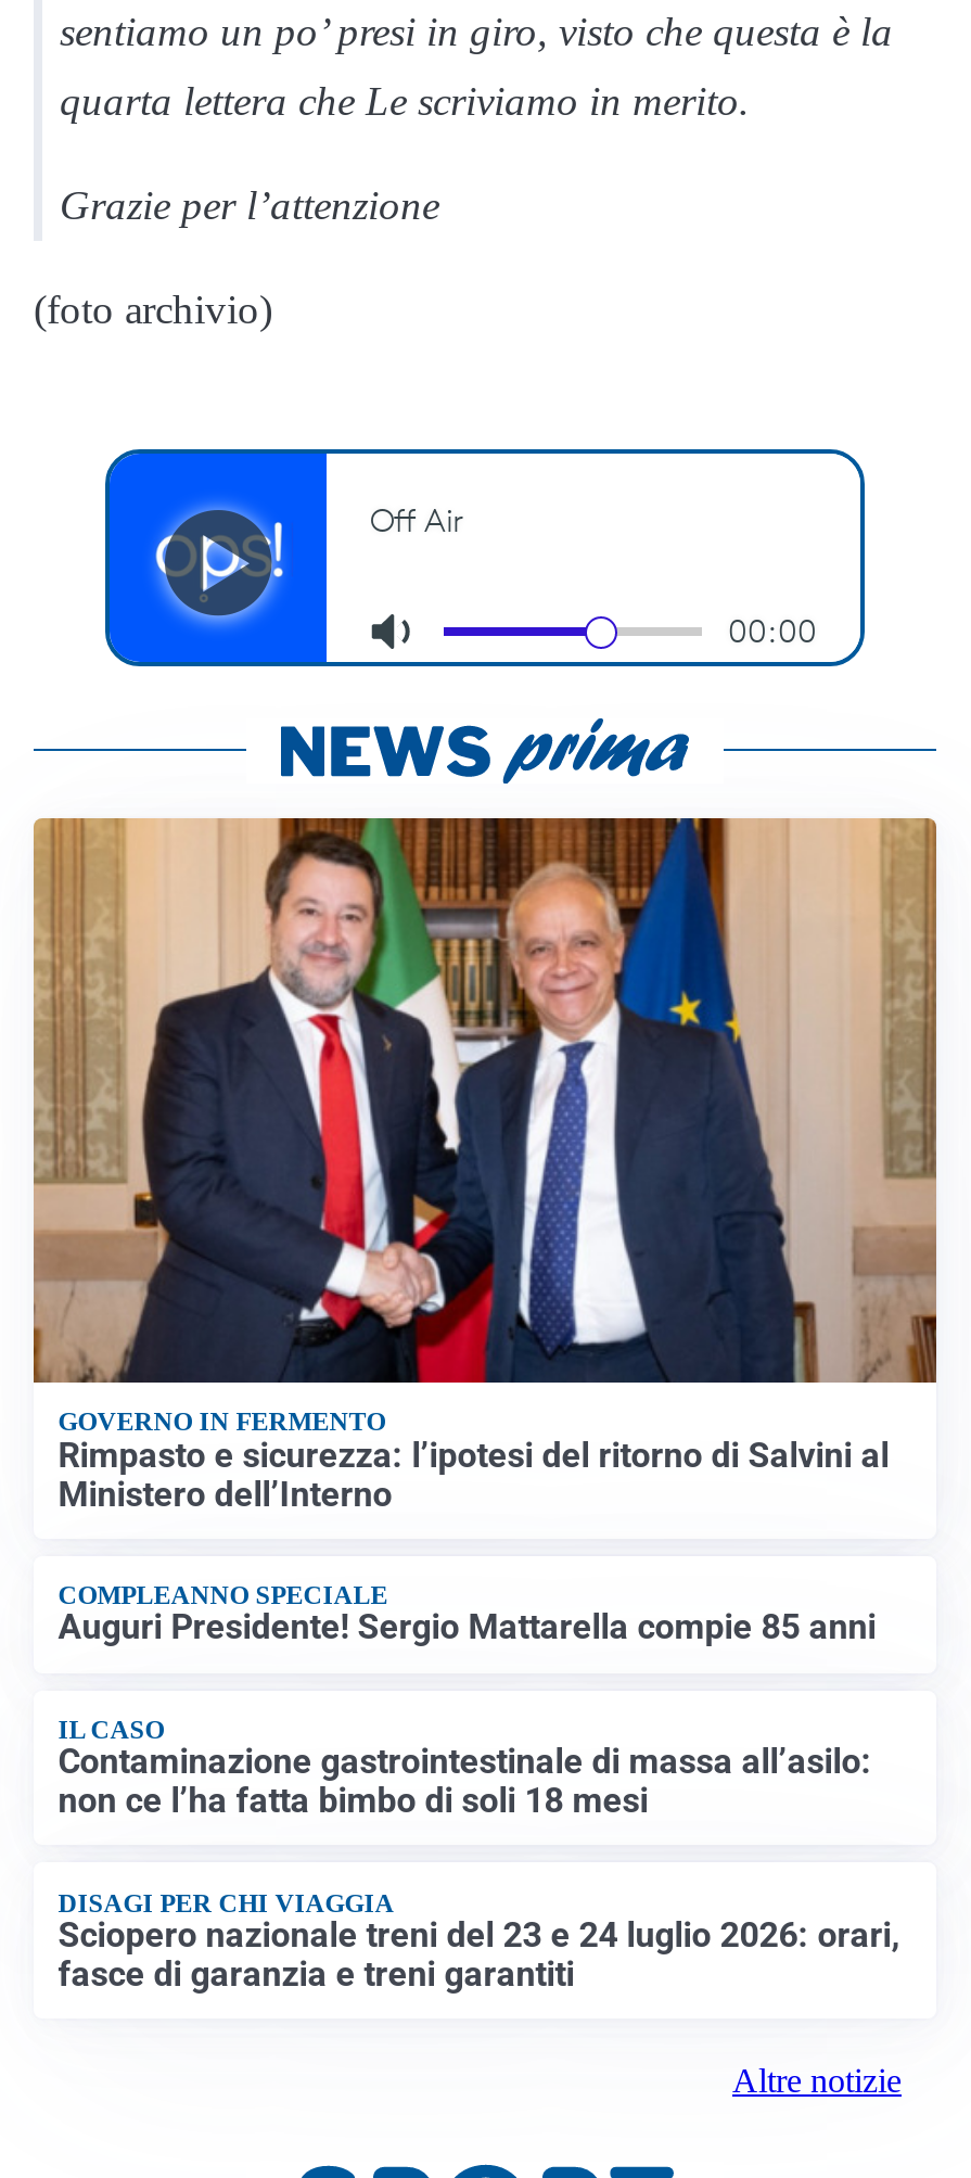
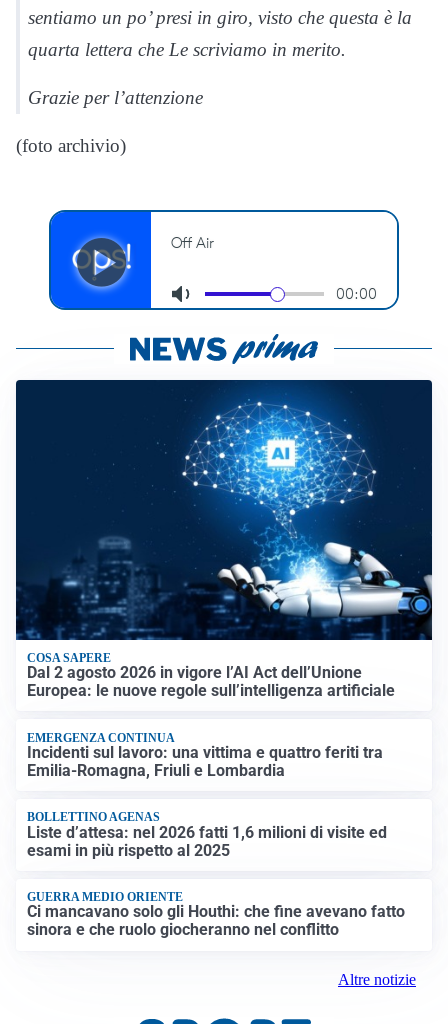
[31,815,938,1514] [image] | GOVERNO IN FERMENTO | Rimpasto e sicurezza: l’ipotesi del ritorno di Salvini al | Ministero dell’Interno -> [15,379,433,700] [image] | COSA SAPERE | Dal 2 agosto 2026 in vigore l’AI Act dell’Unione | Europea: le nuove regole sull’intelligenza artificiale
[58,1580,876,1648] COMPLEANNO SPECIALE | Auguri Presidente! Sergio Mattarella compie 85 anni -> [27,730,383,780] EMERGENZA CONTINUA | Incidenti sul lavoro: una vittima e quattro feriti tra | Emilia-Romagna, Friuli e Lombardia
[58,1714,872,1821] IL CASO | Contaminazione gastrointestinale di massa all’asilo: | non ce l’ha fatta bimbo di soli 18 mesi -> [27,810,387,860] BOLLETTINO AGENAS | Liste d’attesa: nel 2026 fatti 1,6 milioni di visite ed | esami in più rispetto al 2025
[58,1887,900,1994] DISAGI PER CHI VIAGGIA | Sciopero nazionale treni del 23 e 24 luglio 2026: orari, | fasce di garanzia e treni garantiti -> [27,890,405,939] GUERRA MEDIO ORIENTE | Ci mancavano solo gli Houthi: che fine avevano fatto | sinora e che ruolo giocheranno nel conflitto

